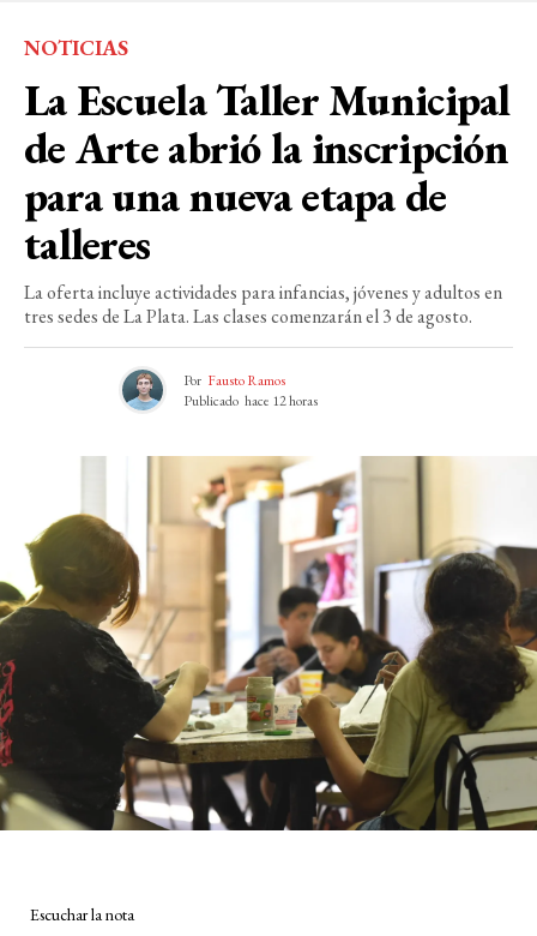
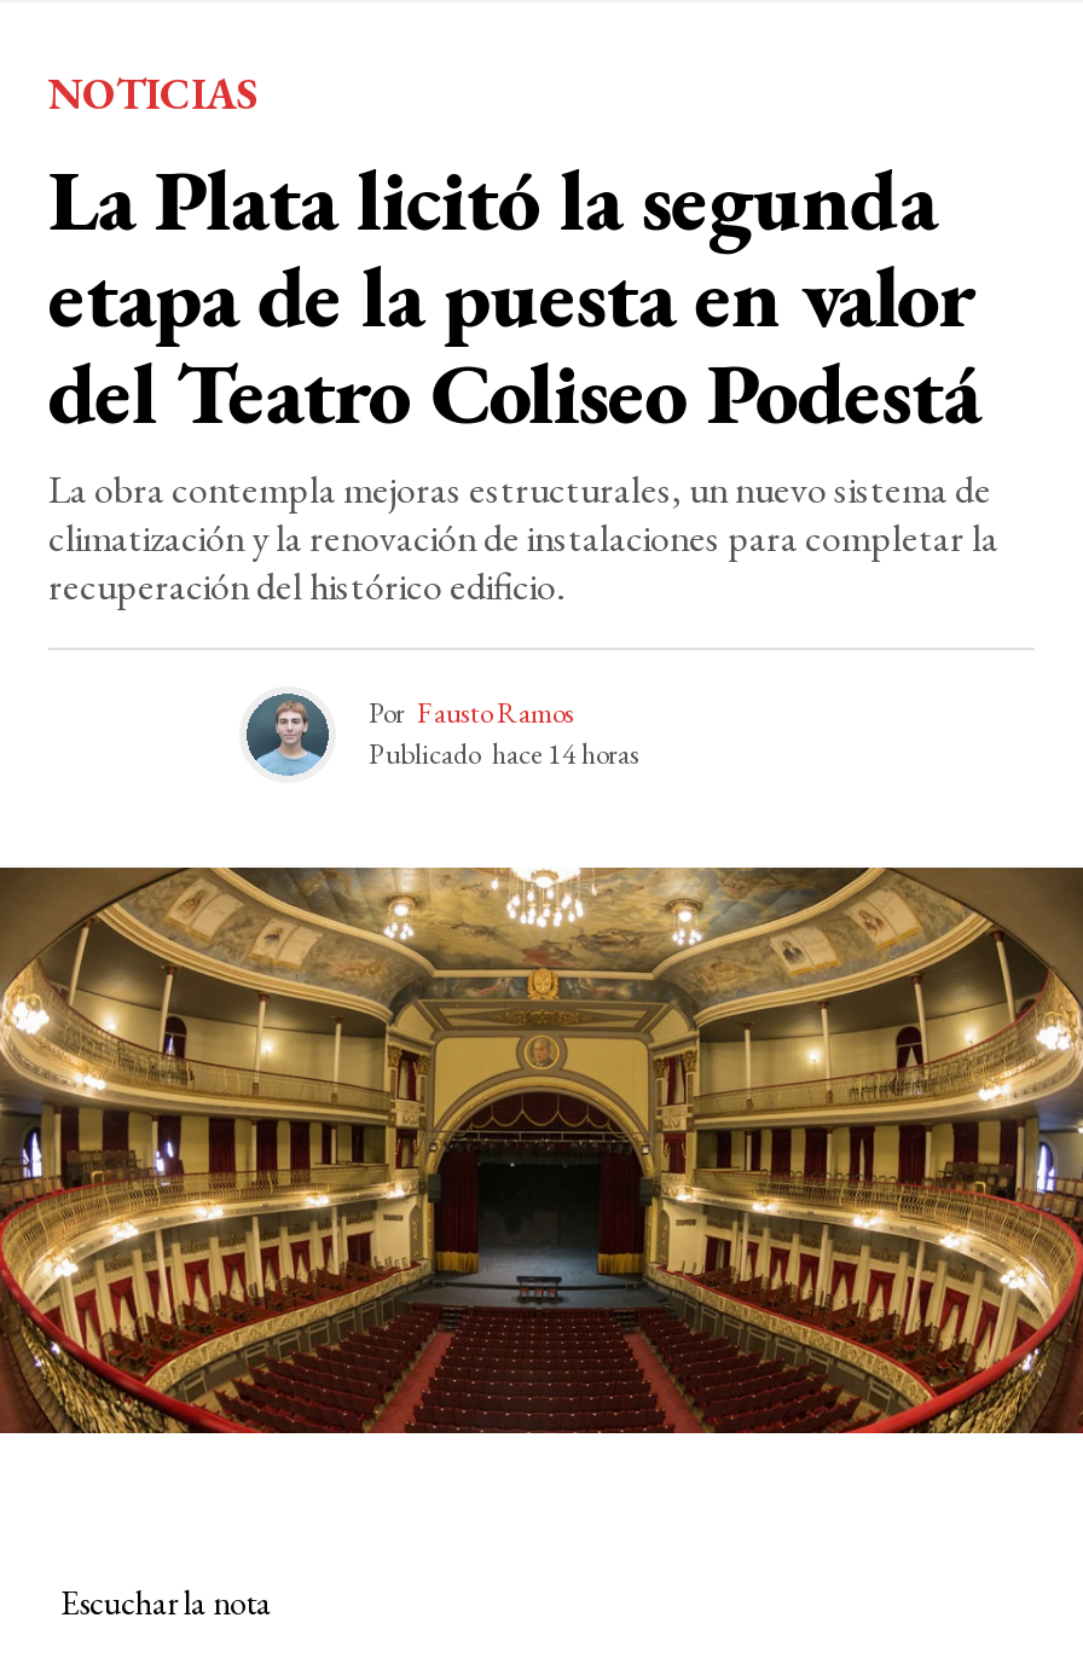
[24,72,510,329] La Escuela Taller Municipal | de Arte abrió la inscripción | para una nueva etapa de | talleres | La oferta incluye actividades para infancias, jóvenes y adultos en | tres sedes de La Plata. Las clases comenzarán el 3 de agosto. -> [48,141,998,610] La Plata licitó la segunda | etapa de la puesta en valor | del Teatro Coliseo Podestá | La obra contempla mejoras estructurales, un nuevo sistema de | climatización y la renovación de instalaciones para completar la | recuperación del histórico edificio.
[183,391,317,410] Publicado hace 12 horas -> [369,735,639,773] Publicado hace 14 horas
[4,456,533,832] [image] -> [7,864,1076,1437] [image]

